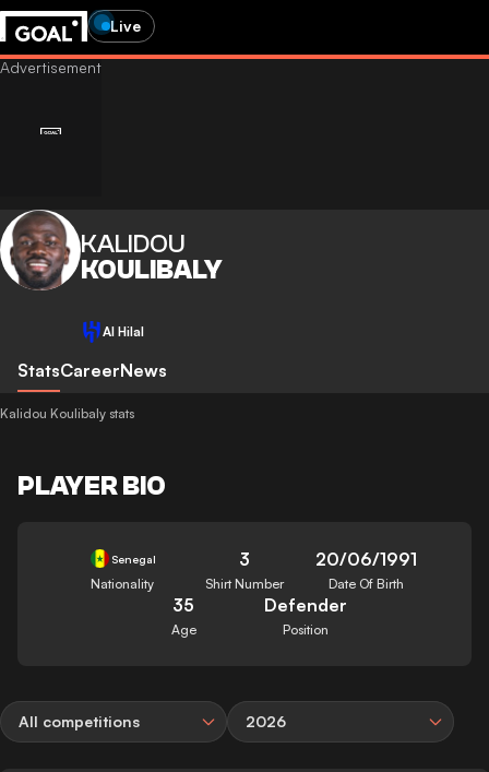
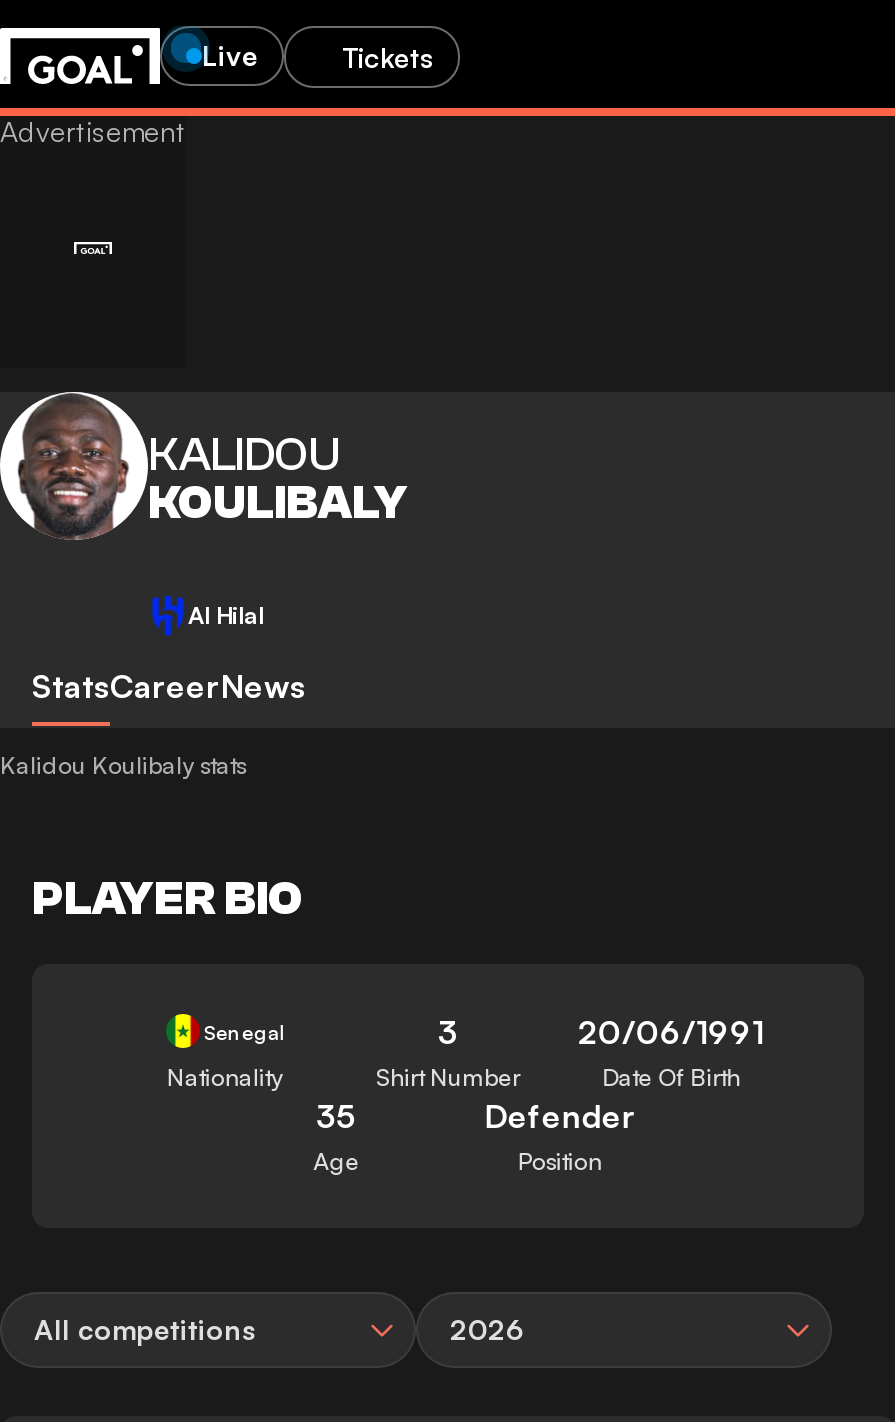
none -> [342,39,434,73] Tickets

